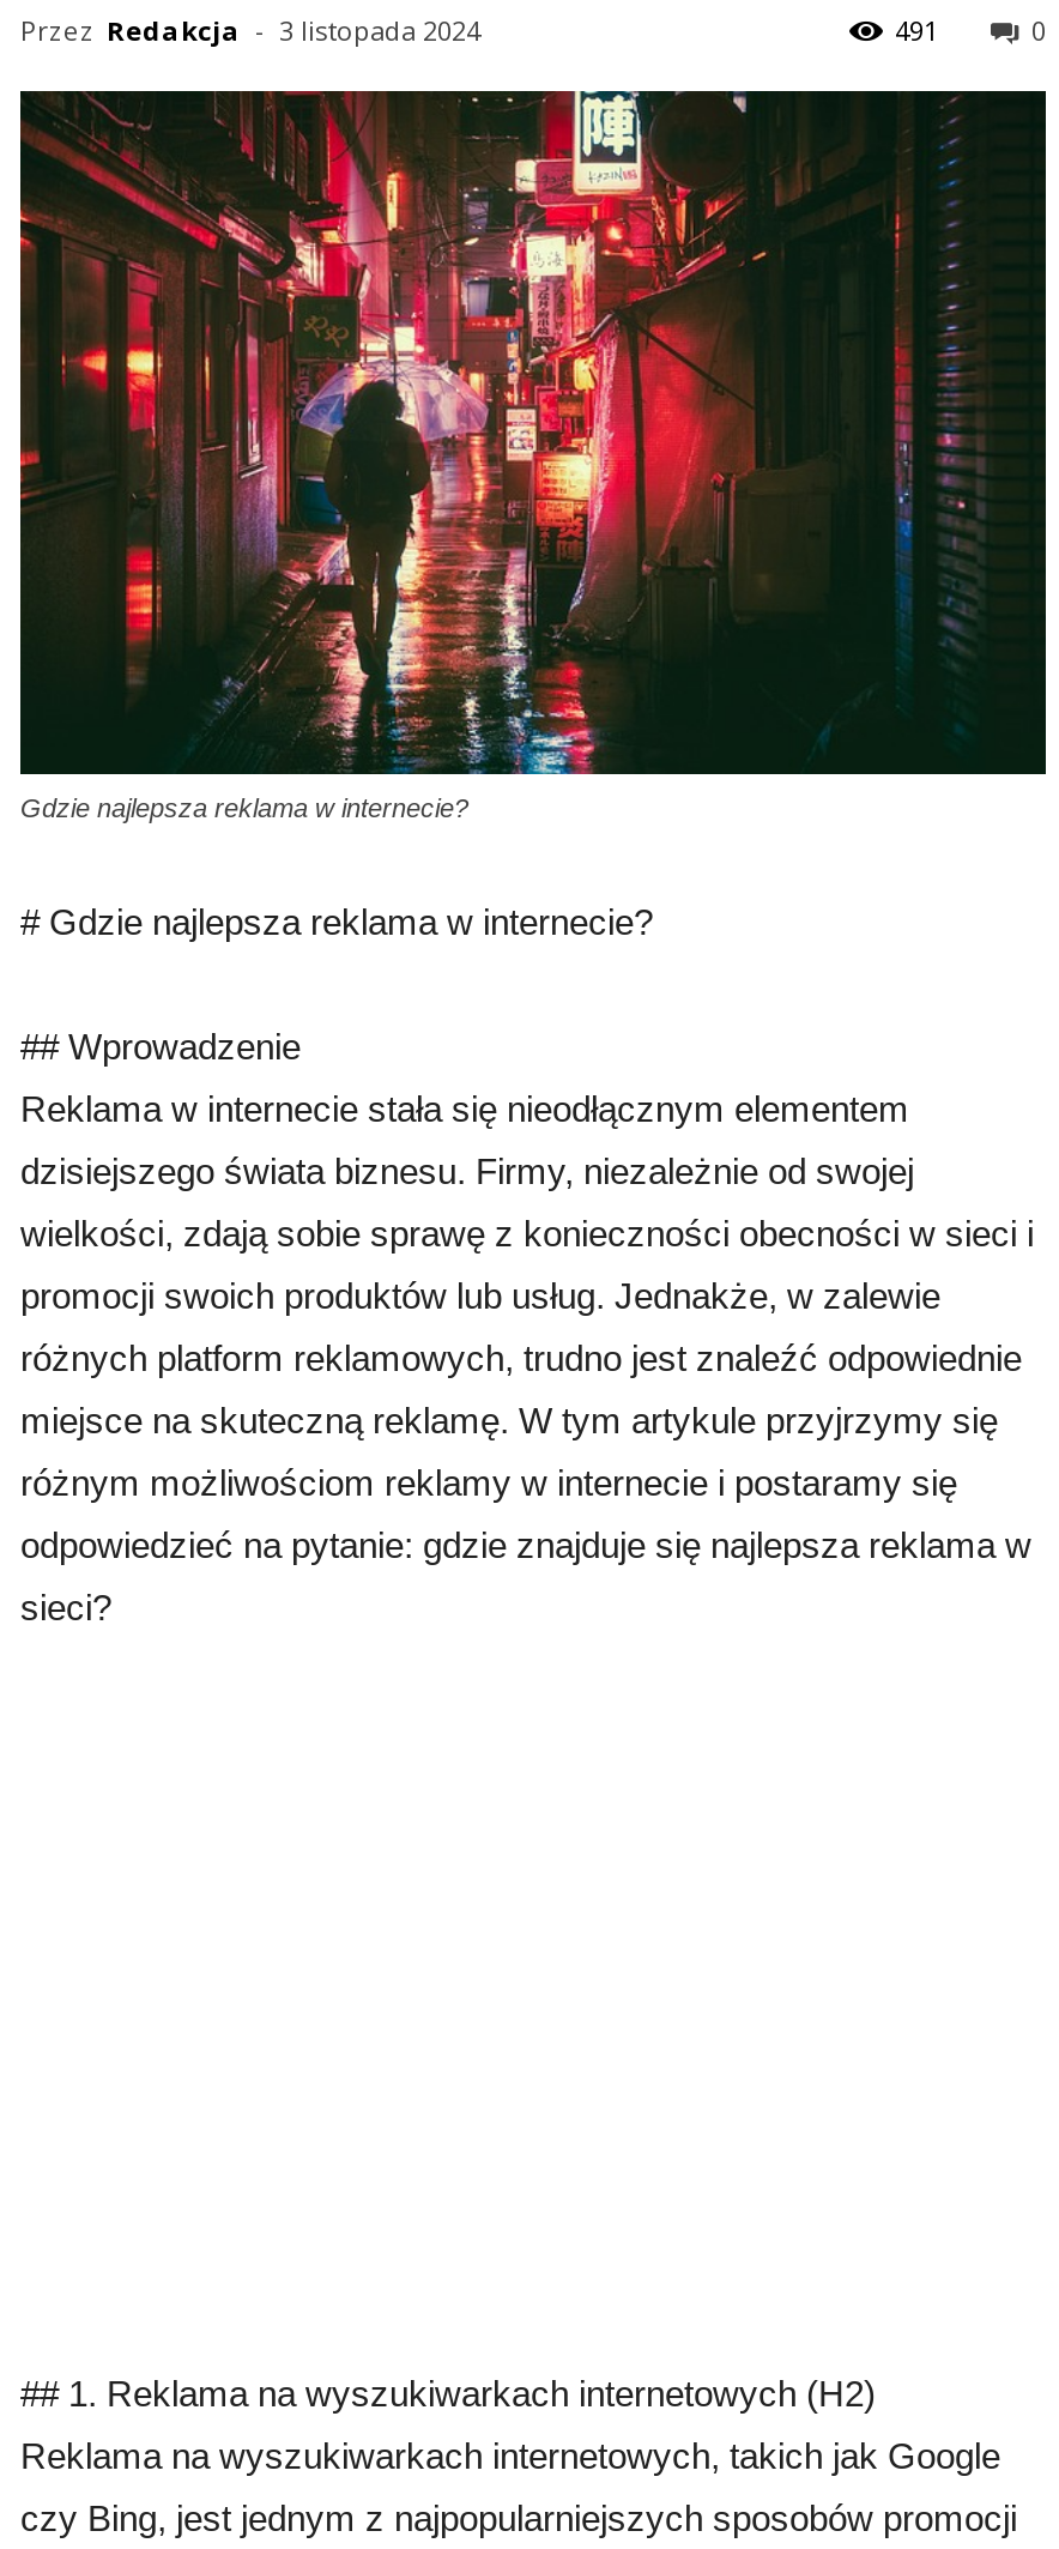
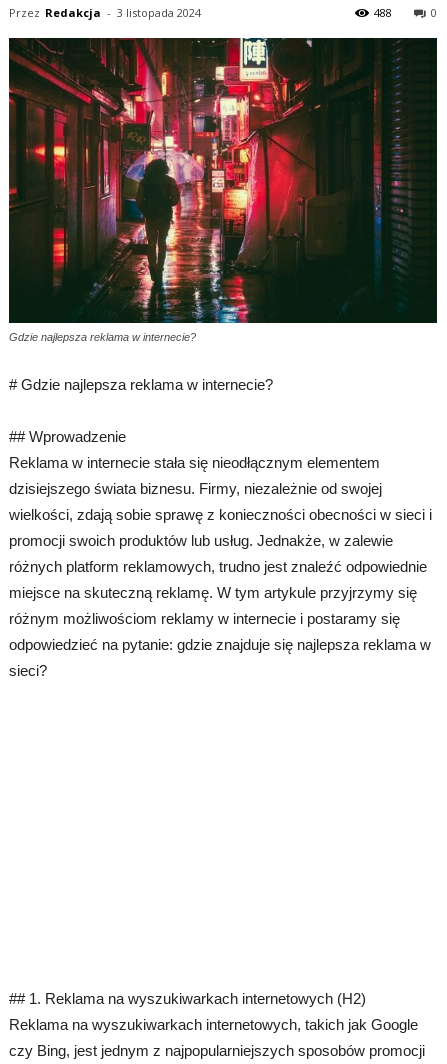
[895,12,938,48] 491 -> [374,5,392,20] 488

